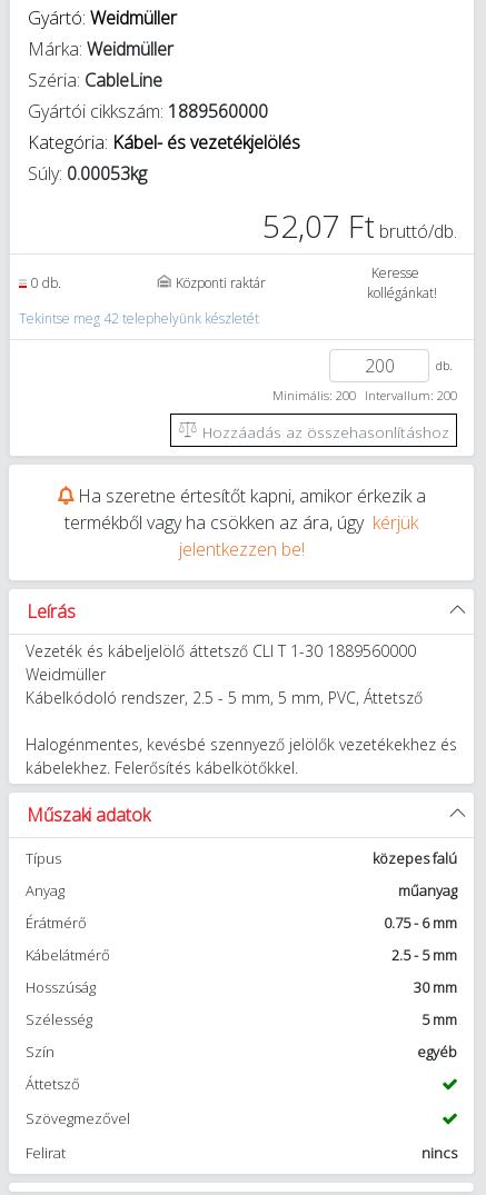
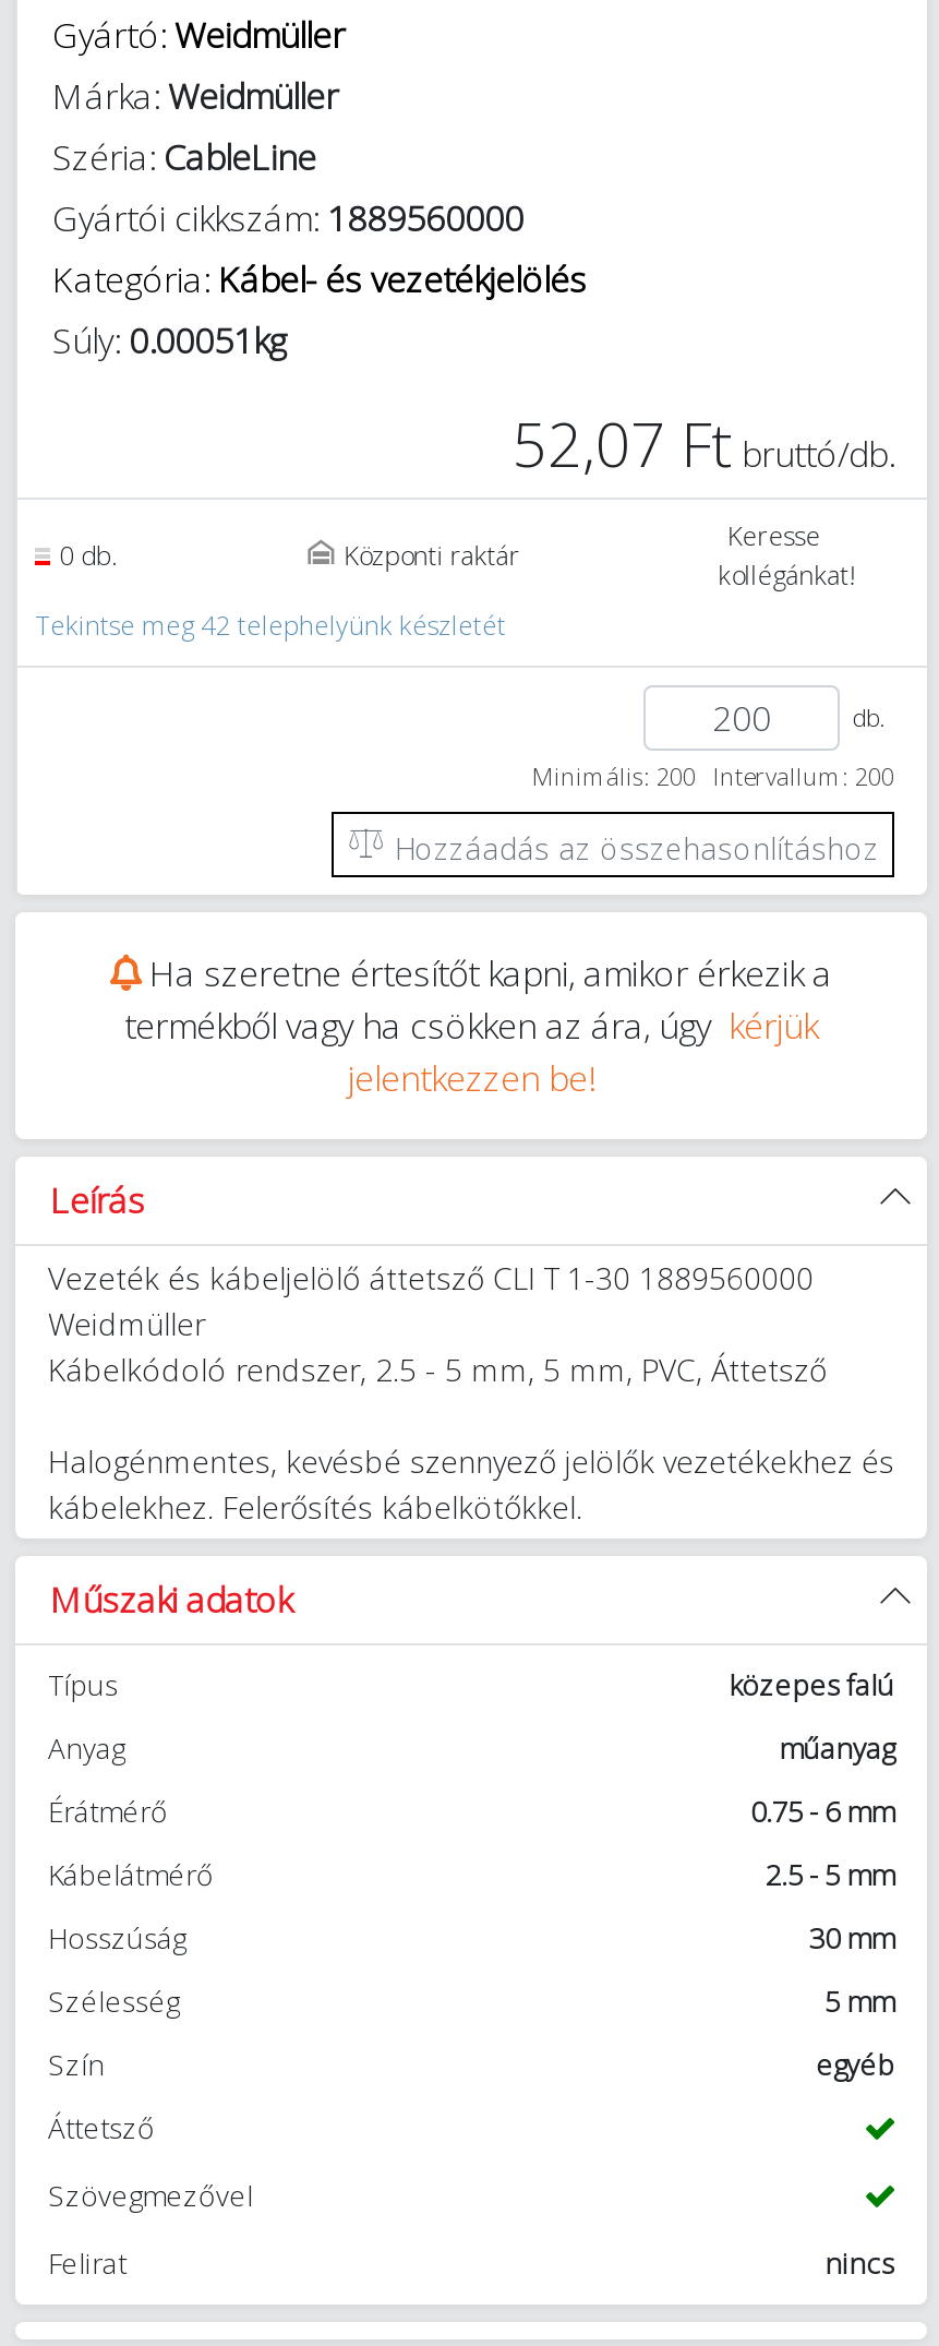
[28,161,147,186] Súly: 0.00053kg -> [52,316,286,364] Súly: 0.00051kg

